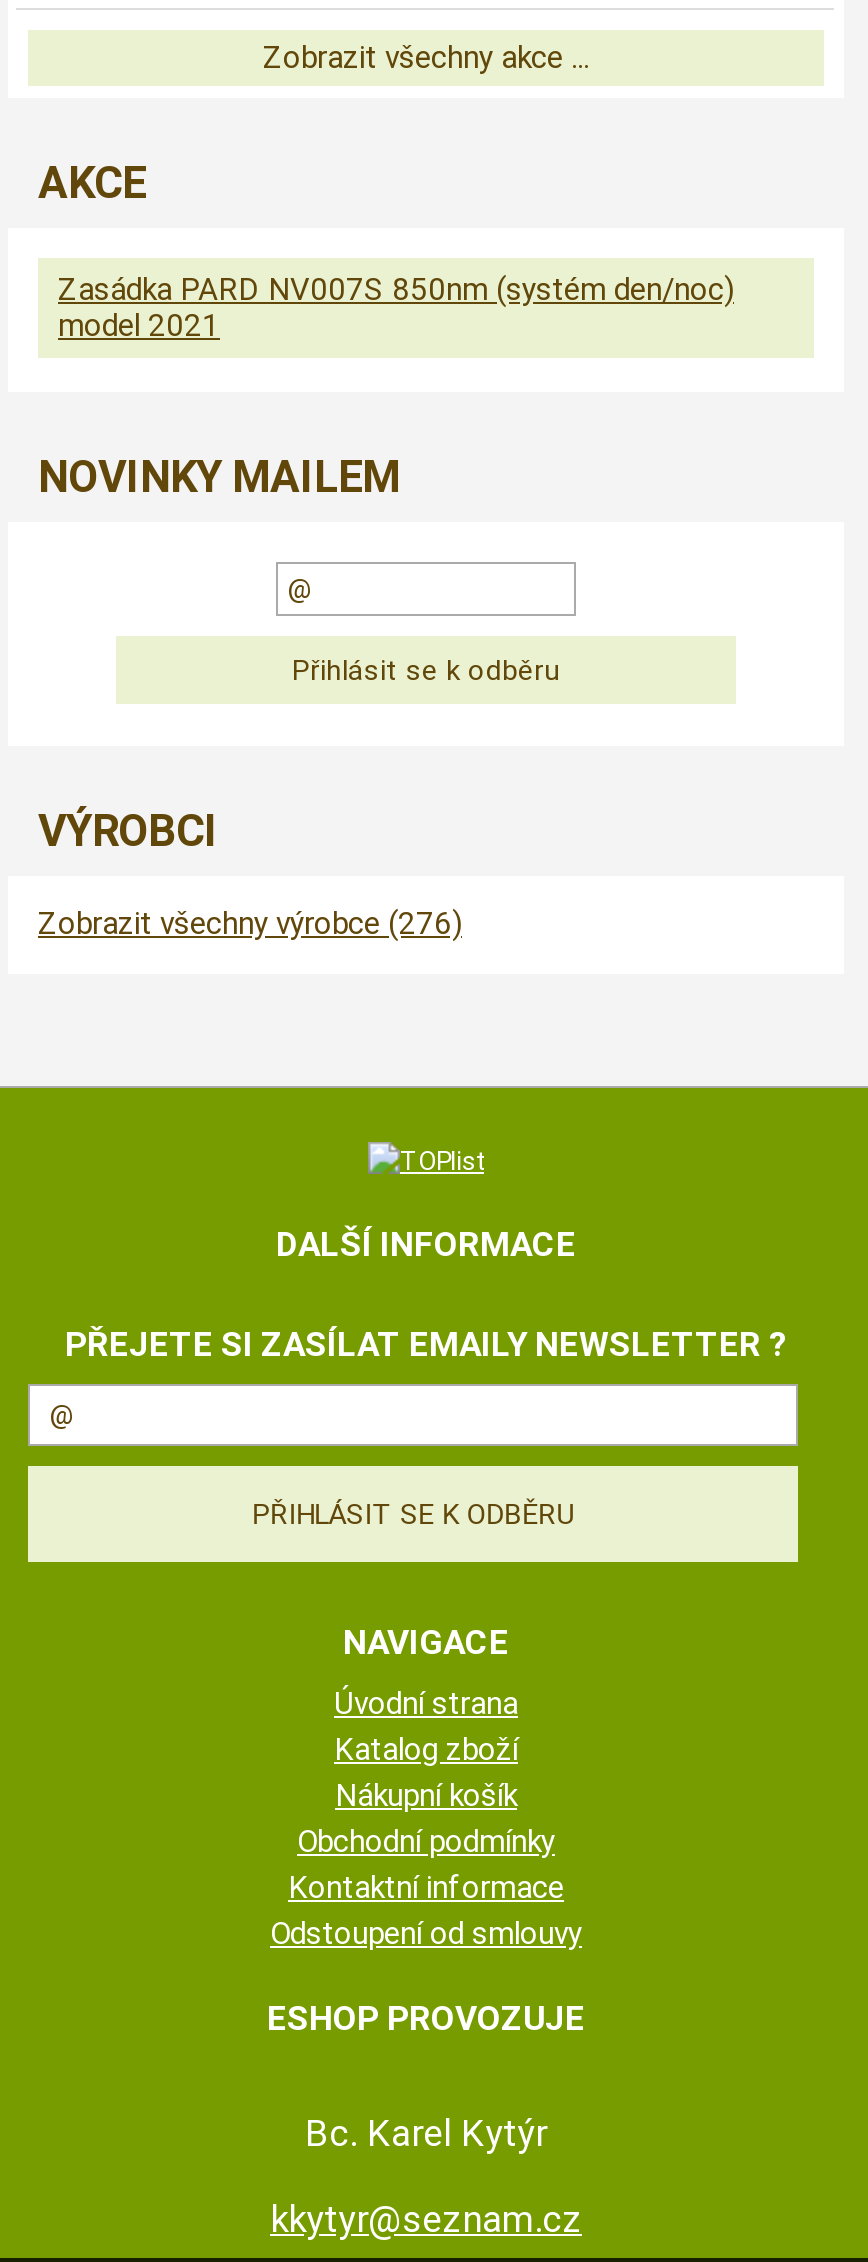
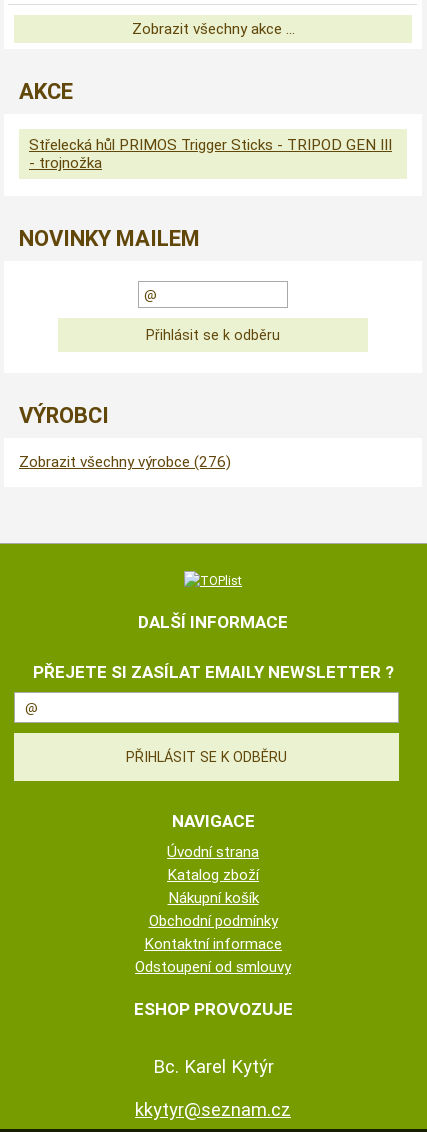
[58,272,734,344] Zasádka PARD NV007S 850nm (systém den/noc) | model 2021 -> [29,136,392,172] Střelecká hůl PRIMOS Trigger Sticks - TRIPOD GEN III | - trojnožka

